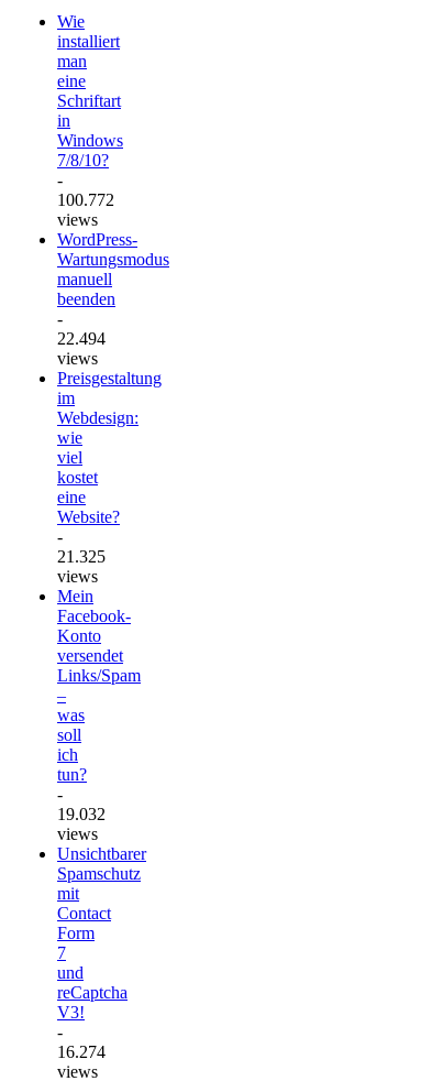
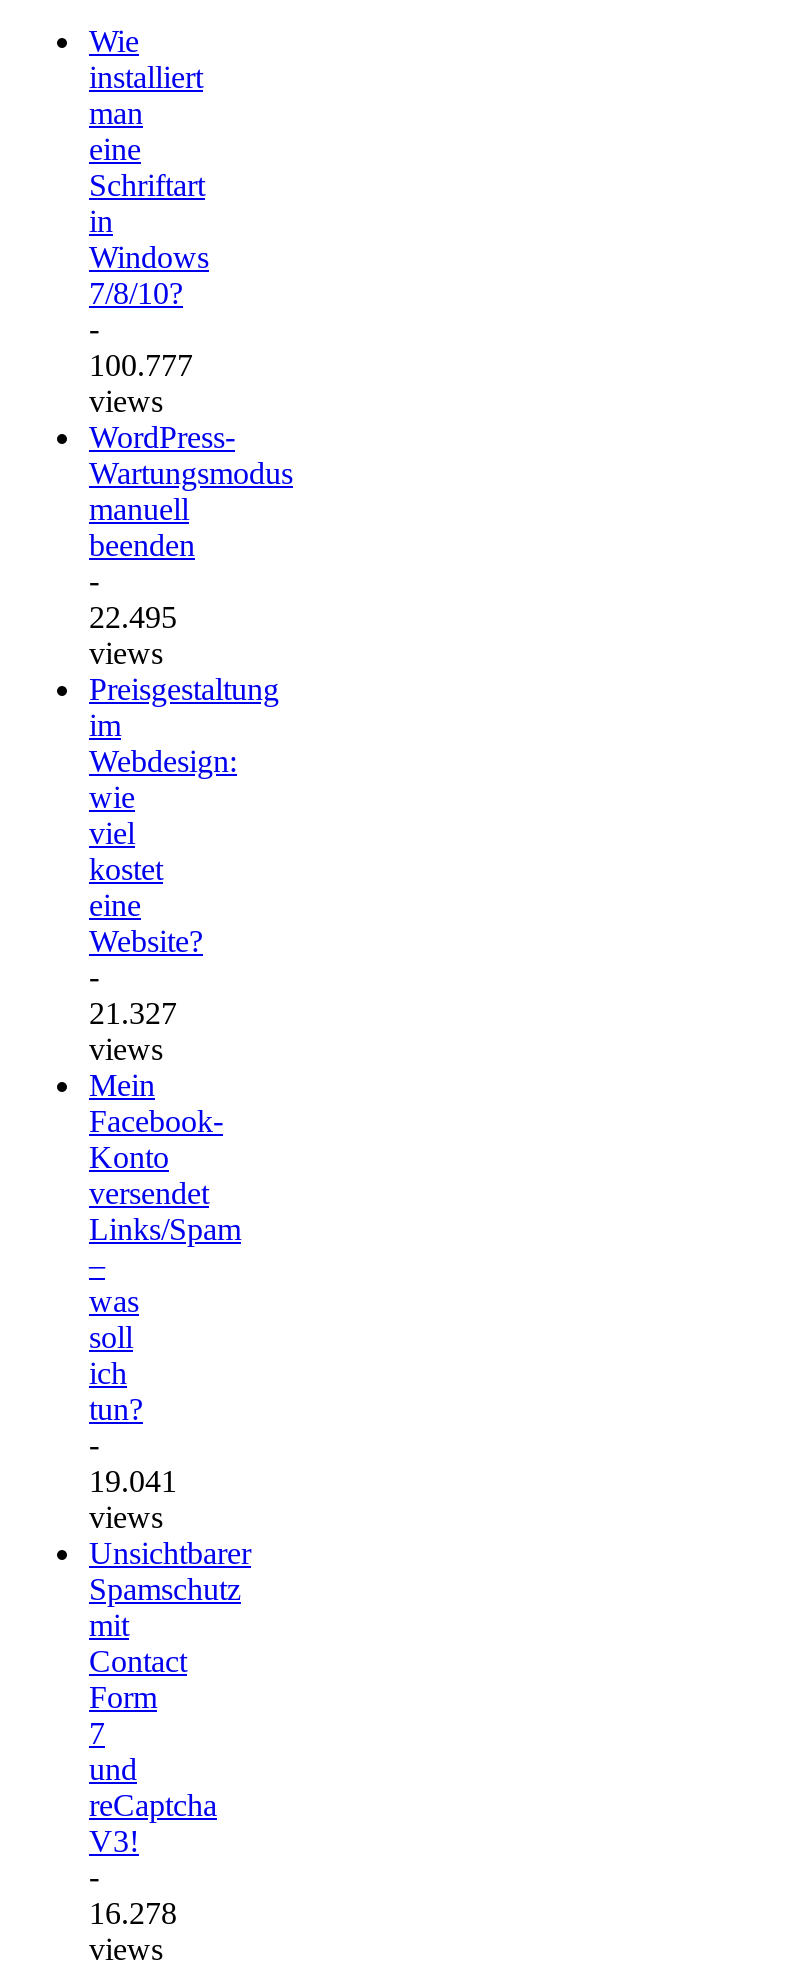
[57,190,114,209] 100.772 -> [89,348,193,382] 100.777
[57,329,106,348] 22.494 -> [89,600,177,634] 22.495
[57,547,106,566] 21.325 -> [89,996,177,1030] 21.327
[57,805,106,823] 19.032 -> [89,1464,177,1498] 19.041
[57,1042,106,1061] 16.274 -> [89,1896,177,1930] 16.278

